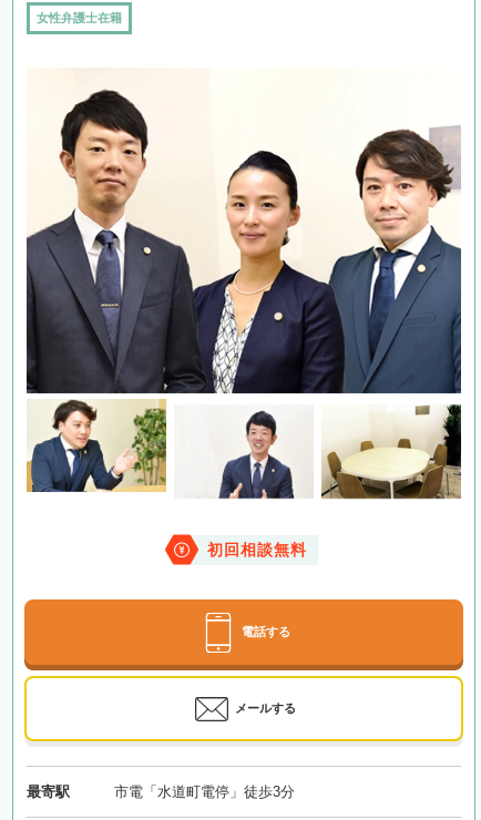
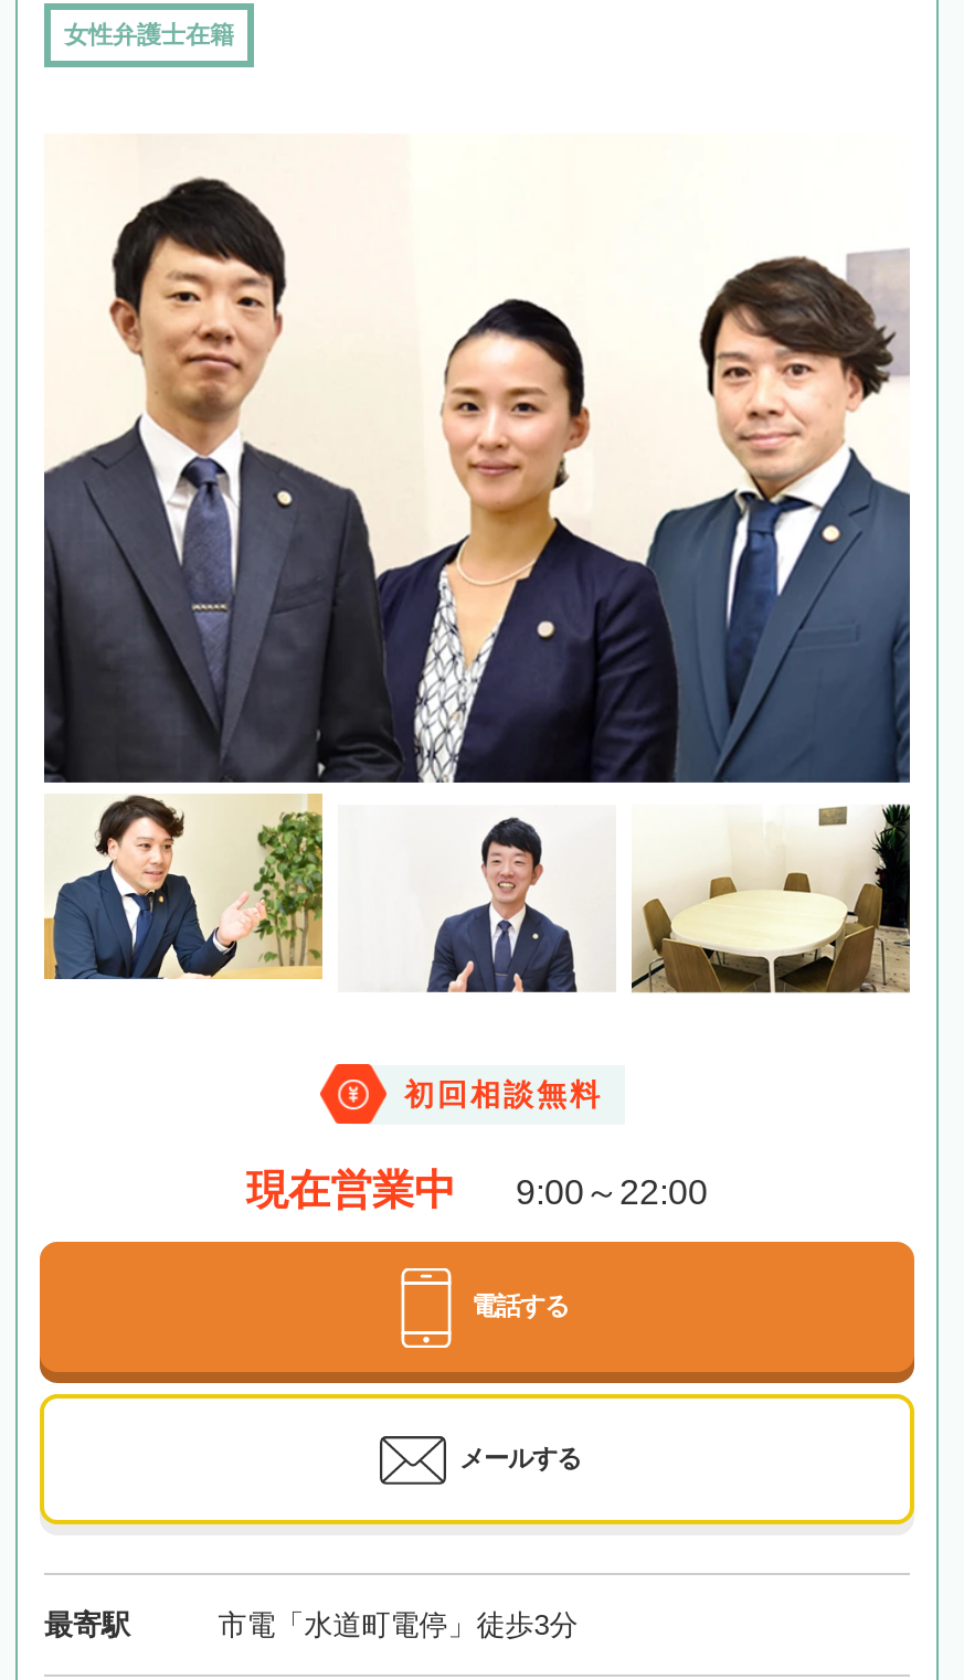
none -> [246,1166,708,1212] 現在営業中 | 9:00～22:00

